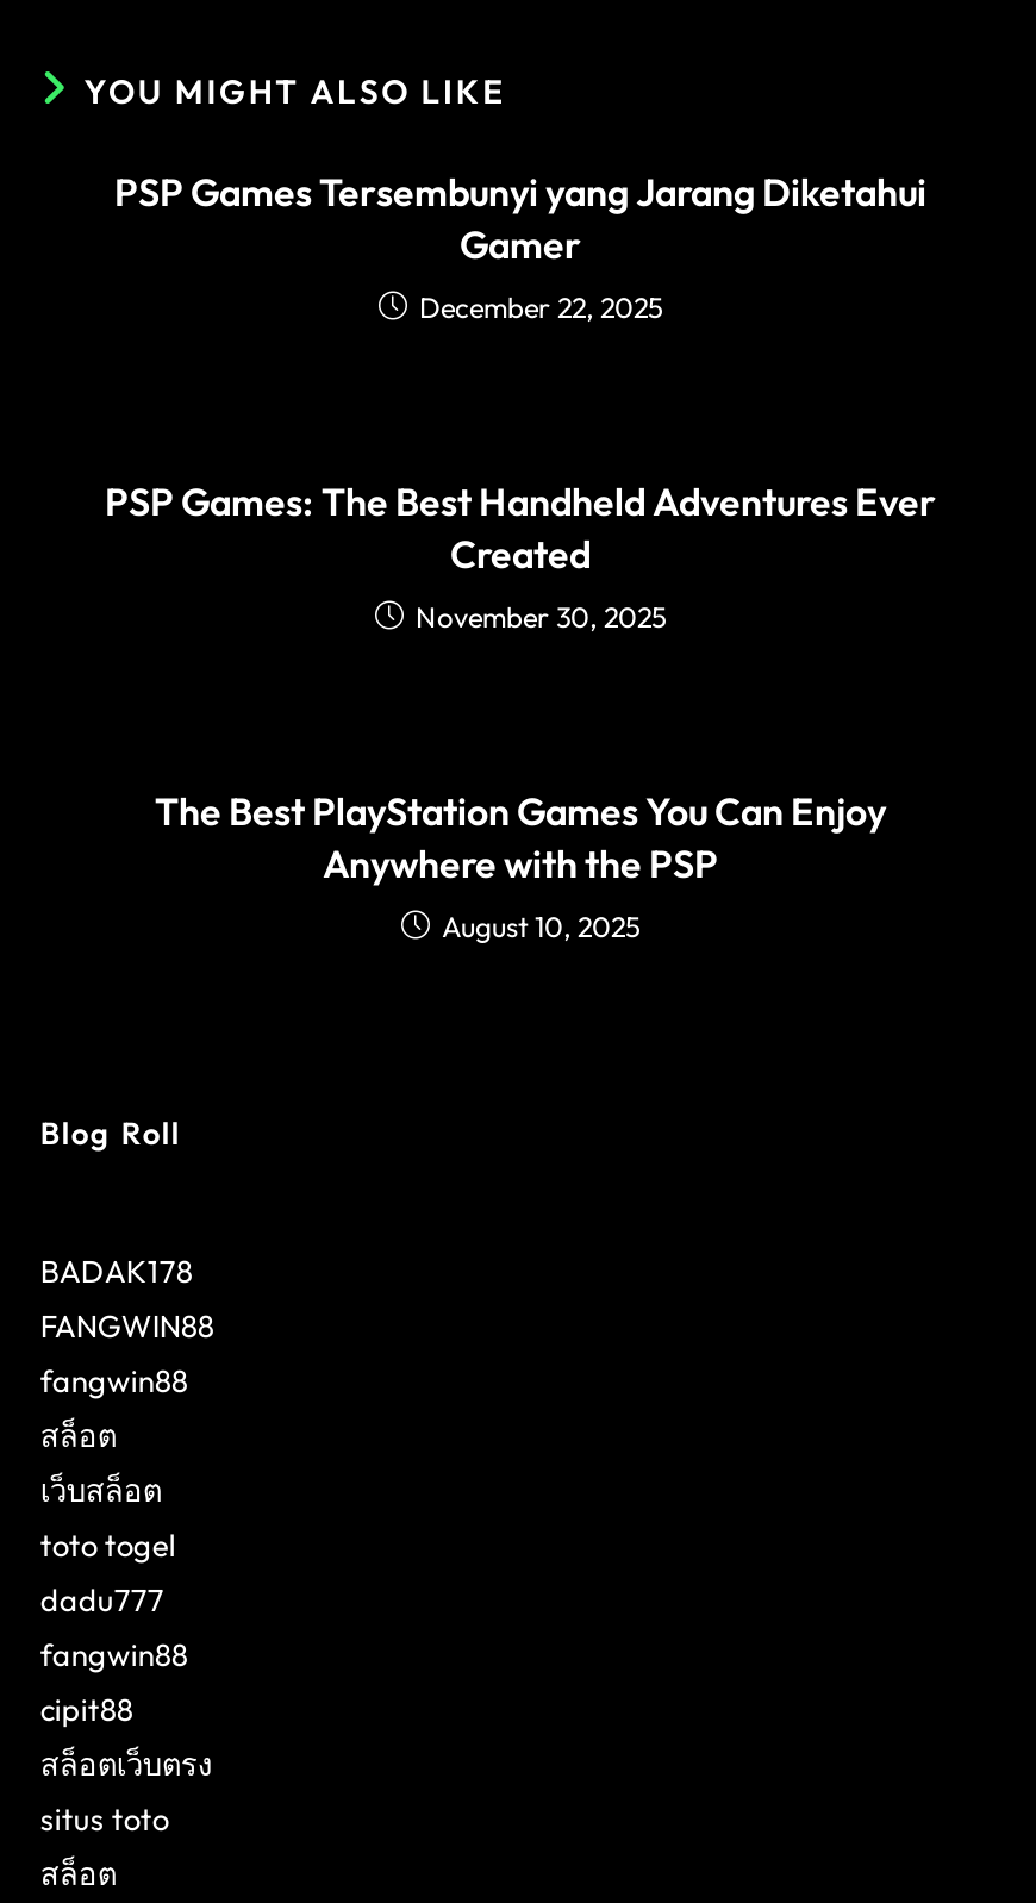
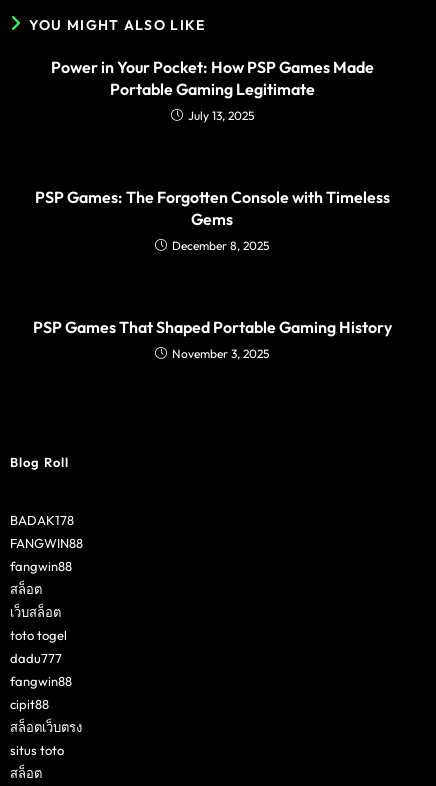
[114,168,926,326] PSP Games Tersembunyi yang Jarang Diketahui | Gamer | December 22, 2025 -> [50,57,373,123] Power in Your Pocket: How PSP Games Made | Portable Gaming Legitimate | July 13, 2025
[105,478,936,635] PSP Games: The Best Handheld Adventures Ever | Created | November 30, 2025 -> [34,187,389,253] PSP Games: The Forgotten Console with Timeless | Gems | December 8, 2025
[155,788,886,945] The Best PlayStation Games You Can Enjoy | Anywhere with the PSP | August 10, 2025 -> [32,317,391,361] PSP Games That Shaped Portable Gaming History | November 3, 2025

